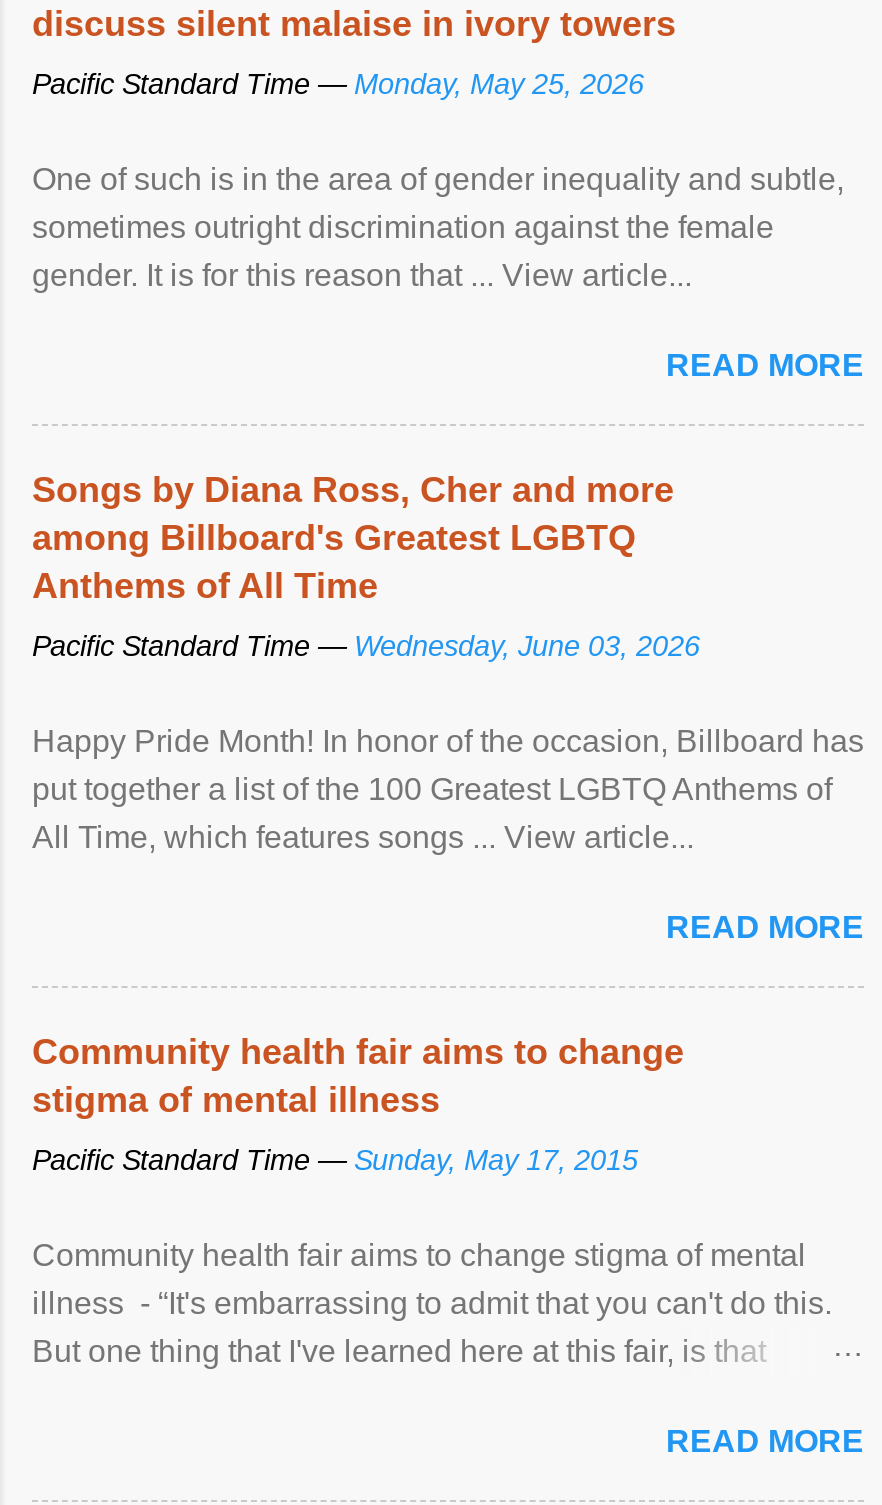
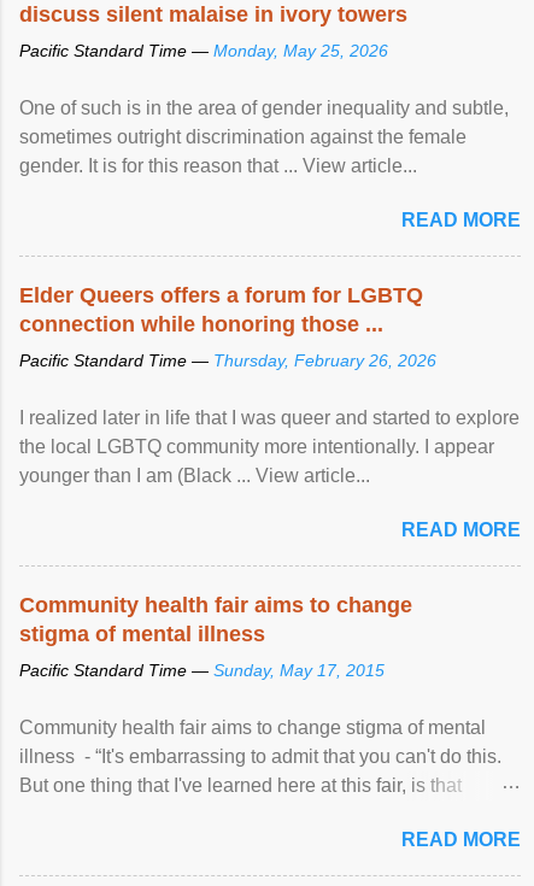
[32,471,674,607] Songs by Diana Ross, Cher and more | among Billboard's Greatest LGBTQ | Anthems of All Time -> [19,284,423,337] Elder Queers offers a forum for LGBTQ | connection while honoring those ...
[32,631,700,663] Pacific Standard Time — Wednesday, June 03, 2026 -> [19,351,436,371] Pacific Standard Time — Thursday, February 26, 2026
[32,725,864,855] Happy Pride Month! In honor of the occasion, Billboard has | put together a list of the 100 Greatest LGBTQ Anthems of | All Time, which features songs ... View article... -> [19,408,520,486] I realized later in life that I was queer and started to explore | the local LGBTQ community more intentionally. I appear | younger than I am (Black ... View article...

